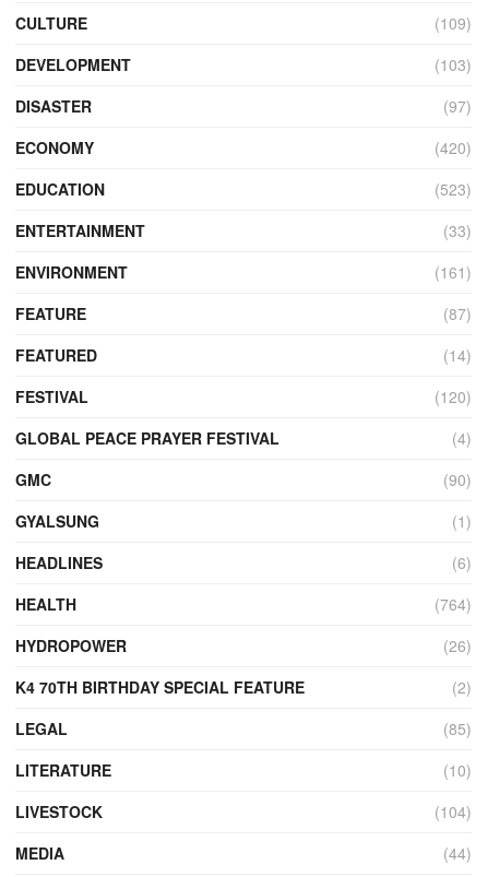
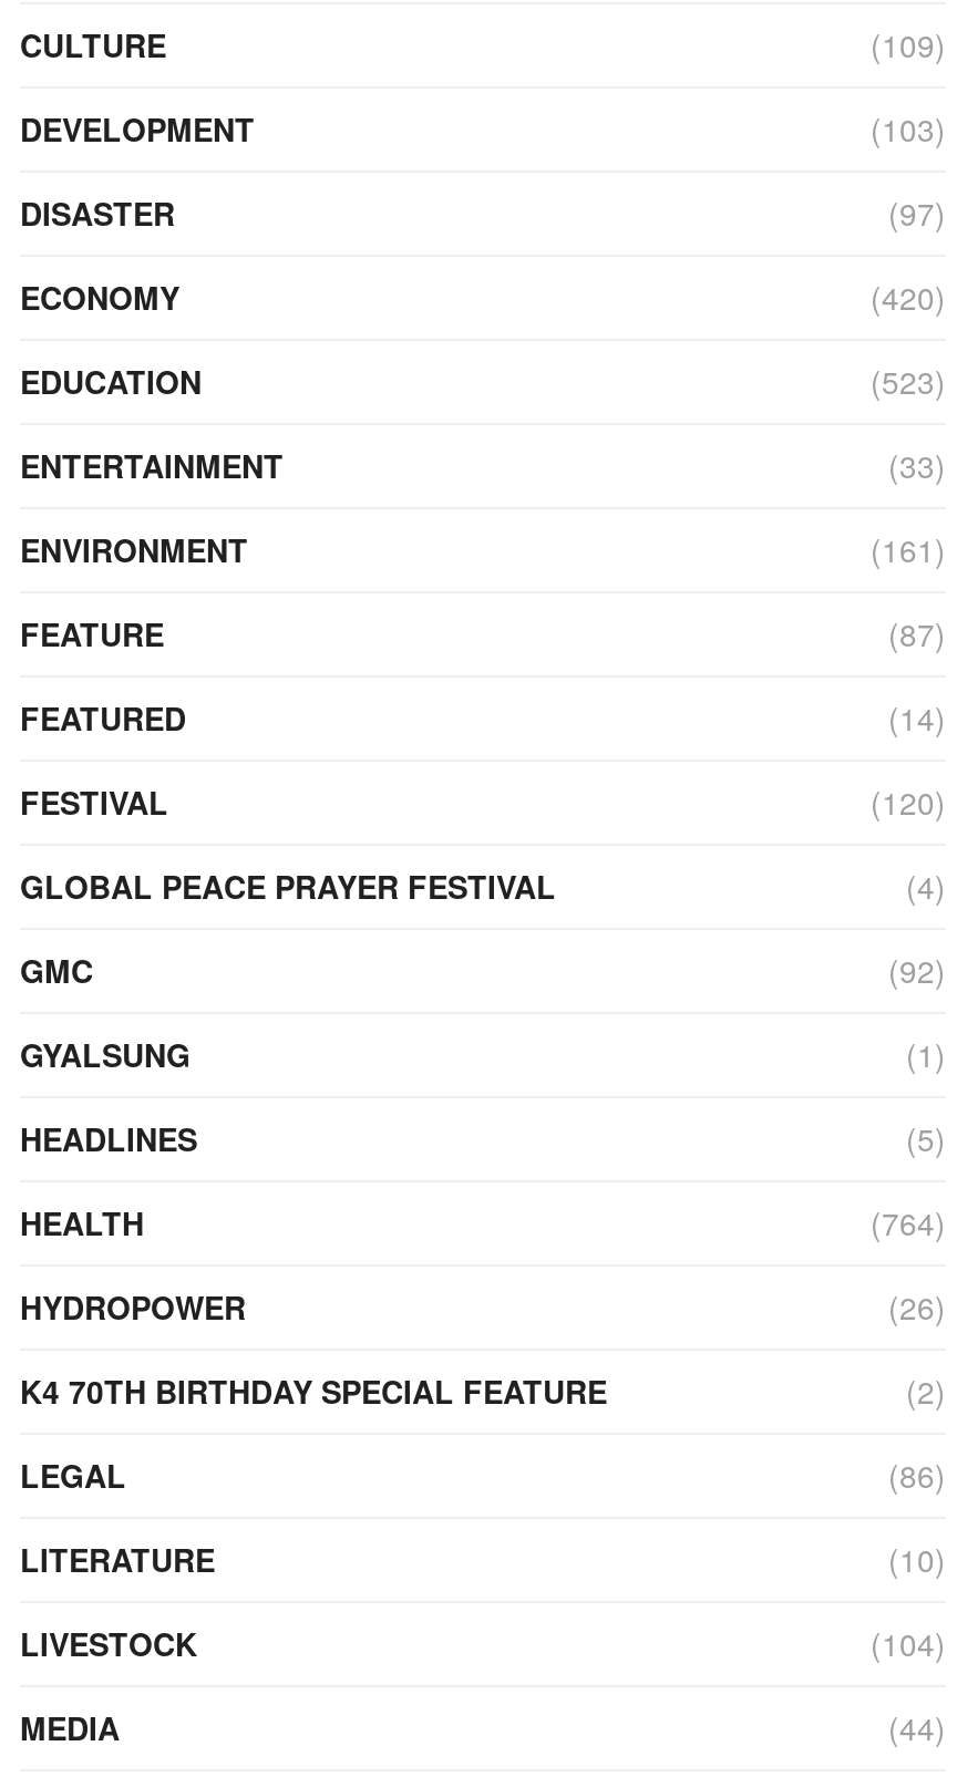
[443,469,472,490] (90) -> [888,949,946,993] (92)
[452,552,472,573] (6) -> [906,1117,946,1161] (5)
[443,718,472,739] (85) -> [888,1454,946,1498] (86)

